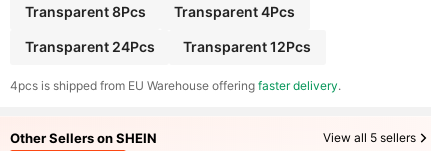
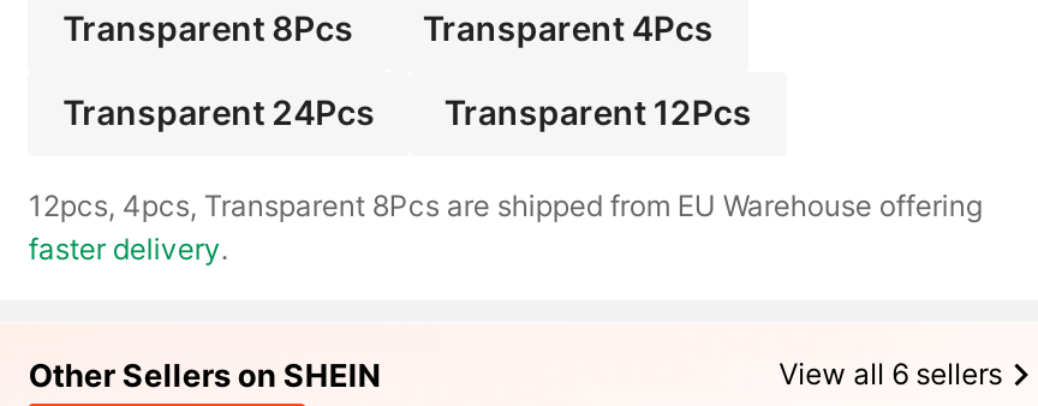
[10,78,341,93] 4pcs is shipped from EU Warehouse offering faster delivery. -> [28,187,982,266] 12pcs, 4pcs, Transparent 8Pcs are shipped from EU Warehouse offering | faster delivery.
[323,130,416,145] View all 5 sellers -> [779,356,1002,392] View all 6 sellers

